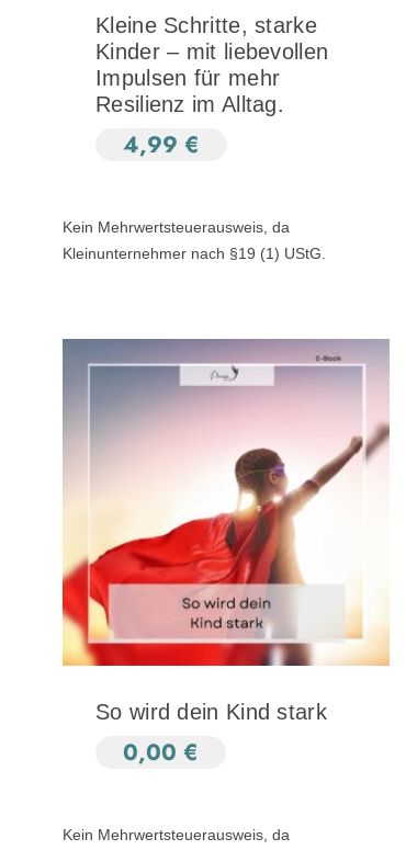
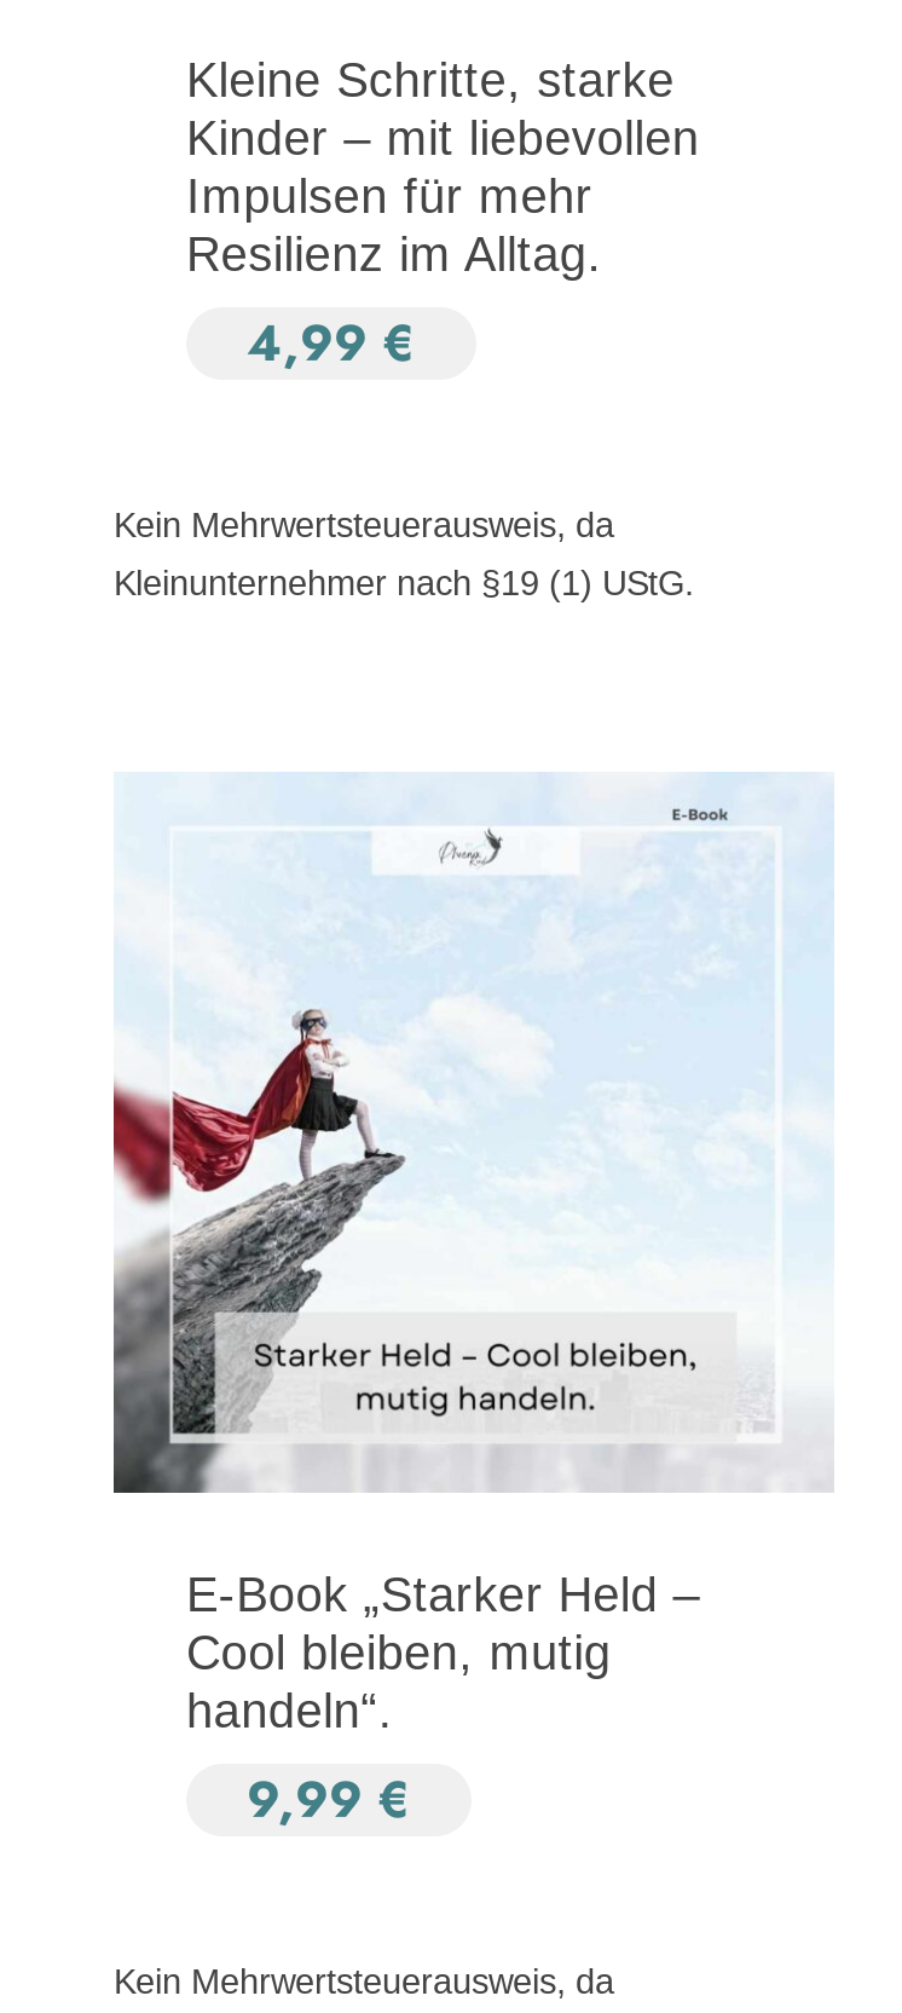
[61,338,391,767] [image] | So wird dein Kind stark | 0,00 € -> [111,772,834,1833] [image] | E-Book „Starker Held – | Cool bleiben, mutig | handeln“. | 9,99 €

